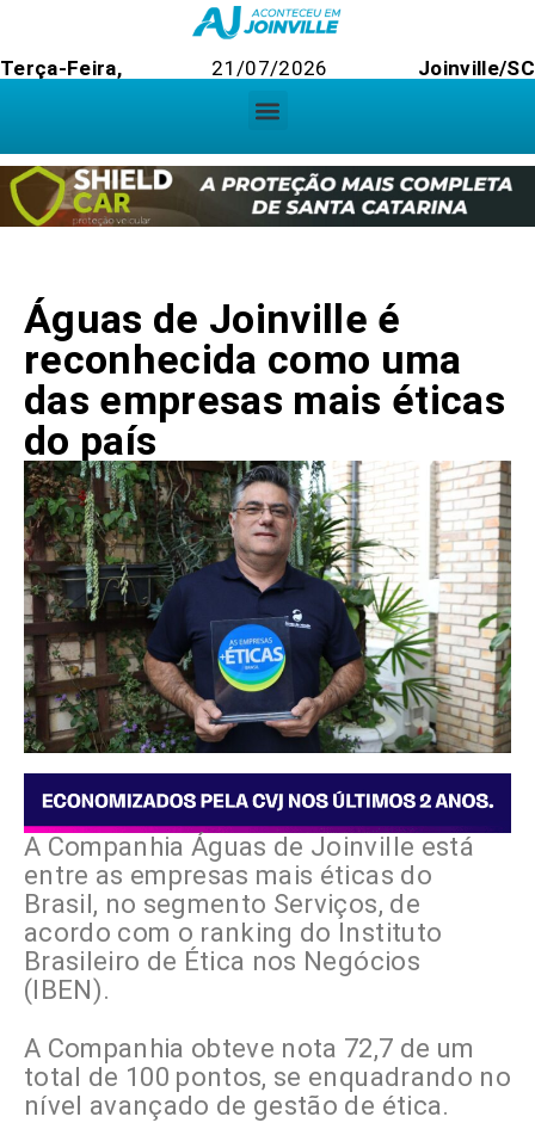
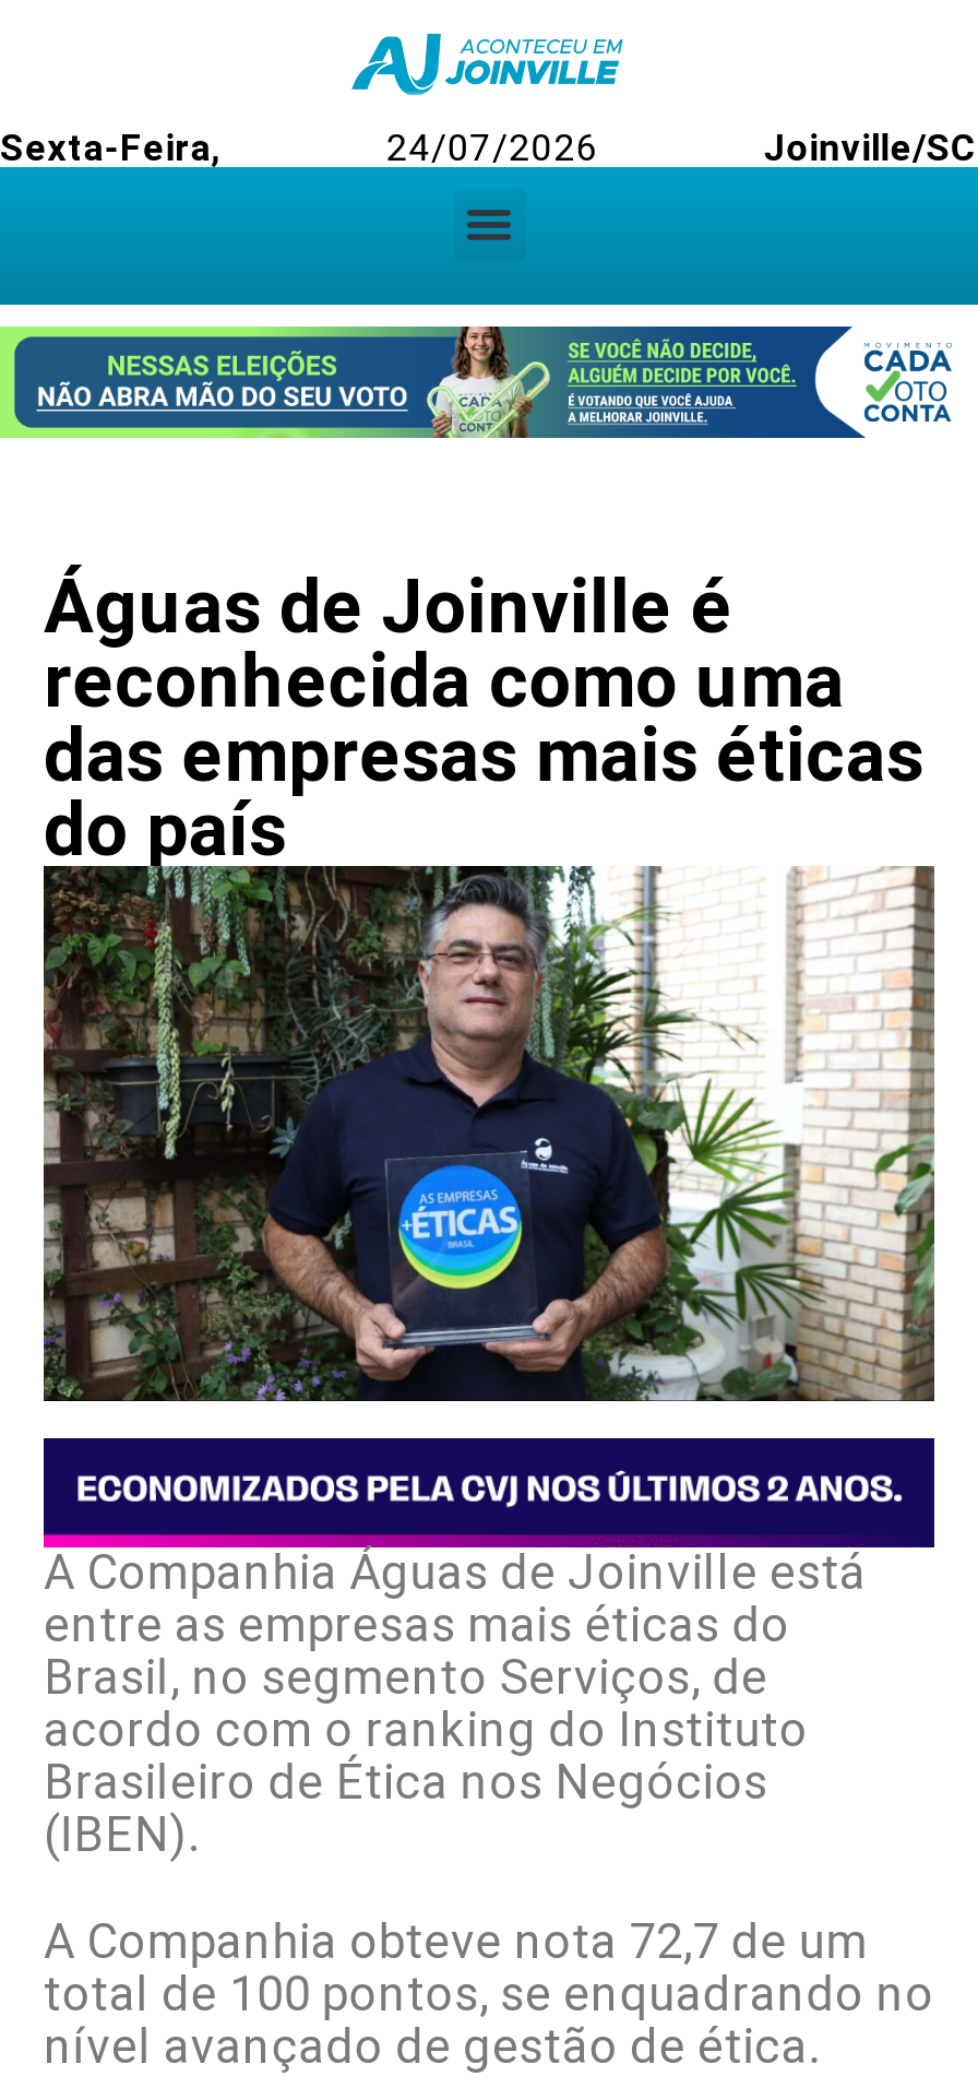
[0,56,328,80] Terça-Feira, | 21/07/2026 -> [0,126,599,169] Sexta-Feira, | 24/07/2026
[4,165,531,228] [image] -> [7,324,971,440] [image]

